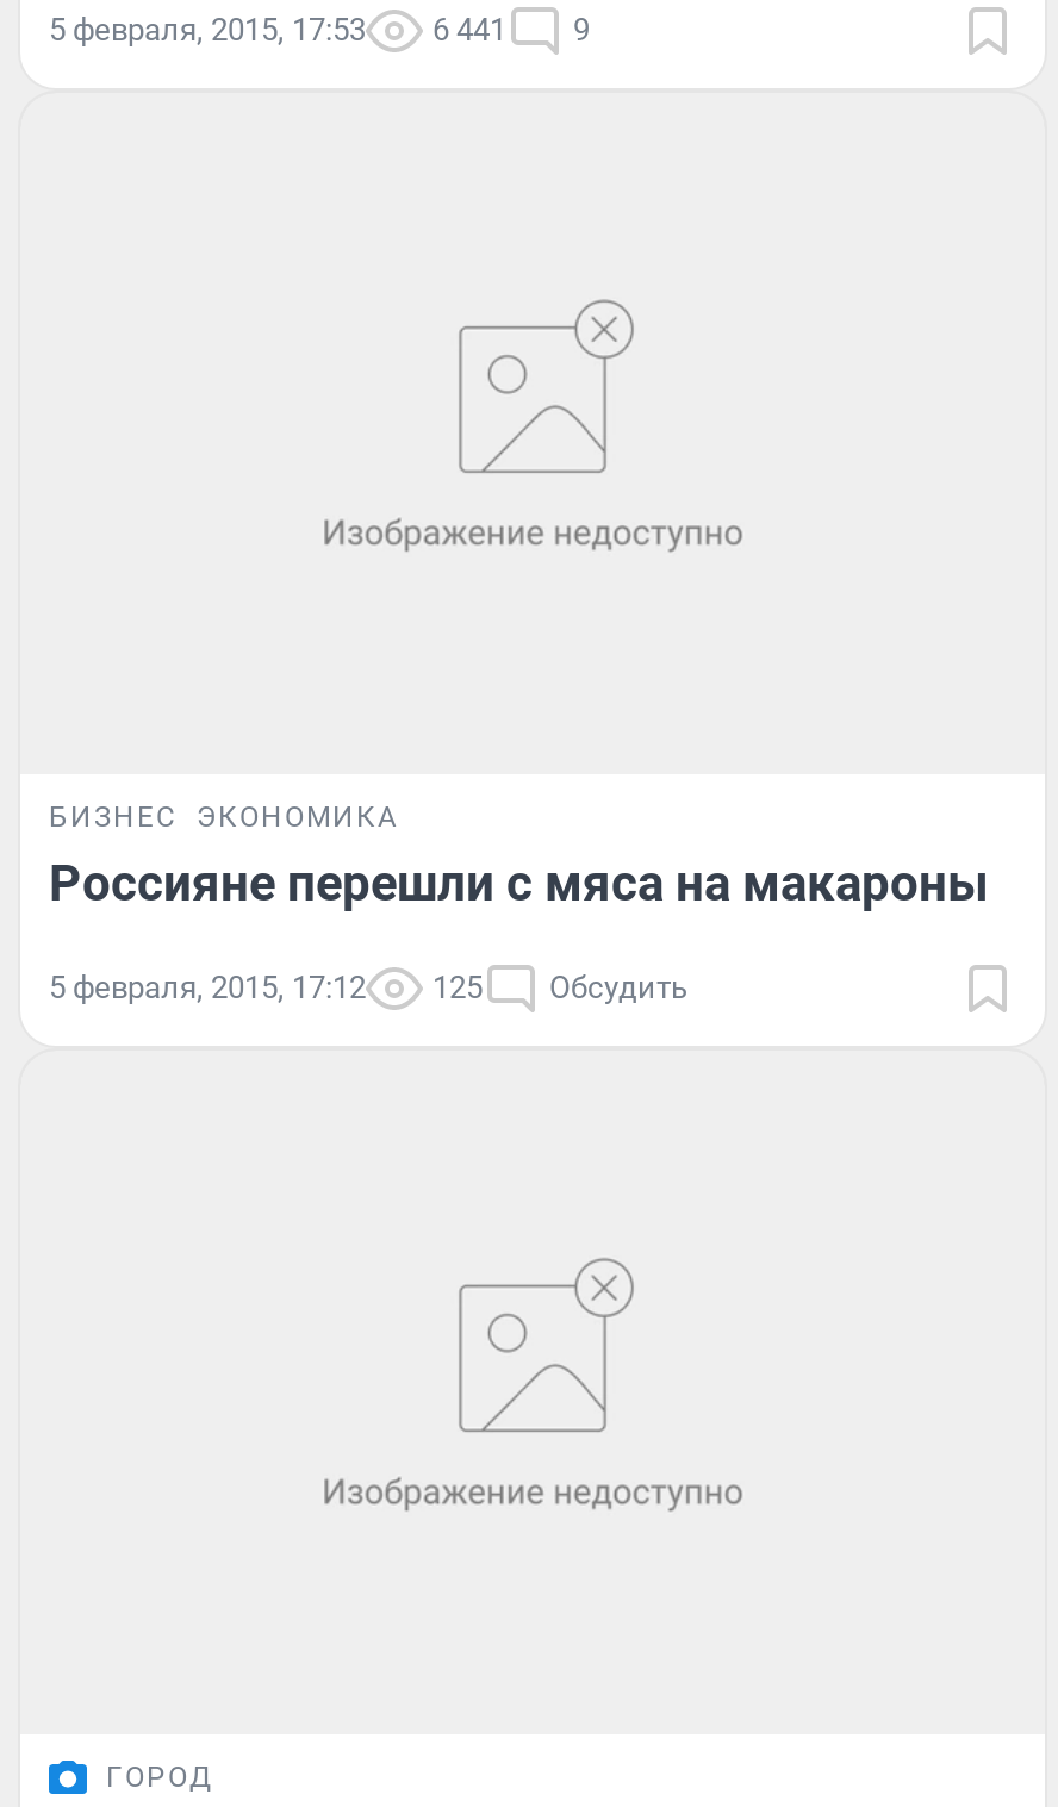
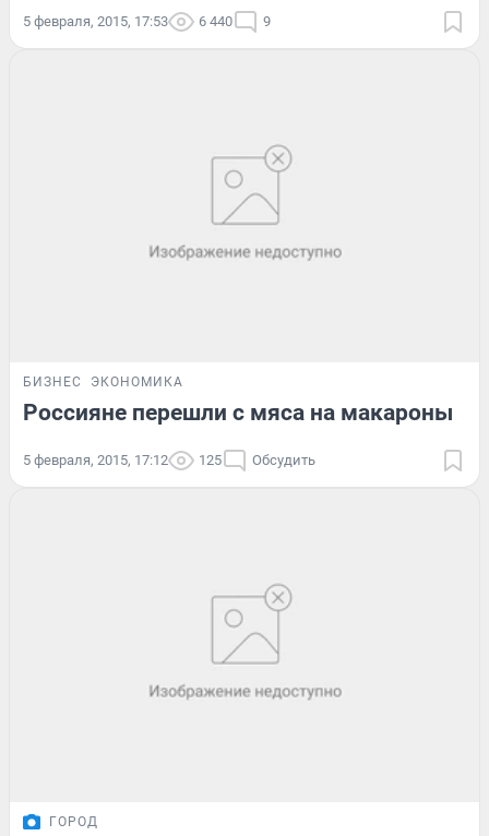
[49,11,590,47] 5 февраля, 2015, 17:53 6 441 9 -> [23,13,271,29] 5 февраля, 2015, 17:53 6 440 9

